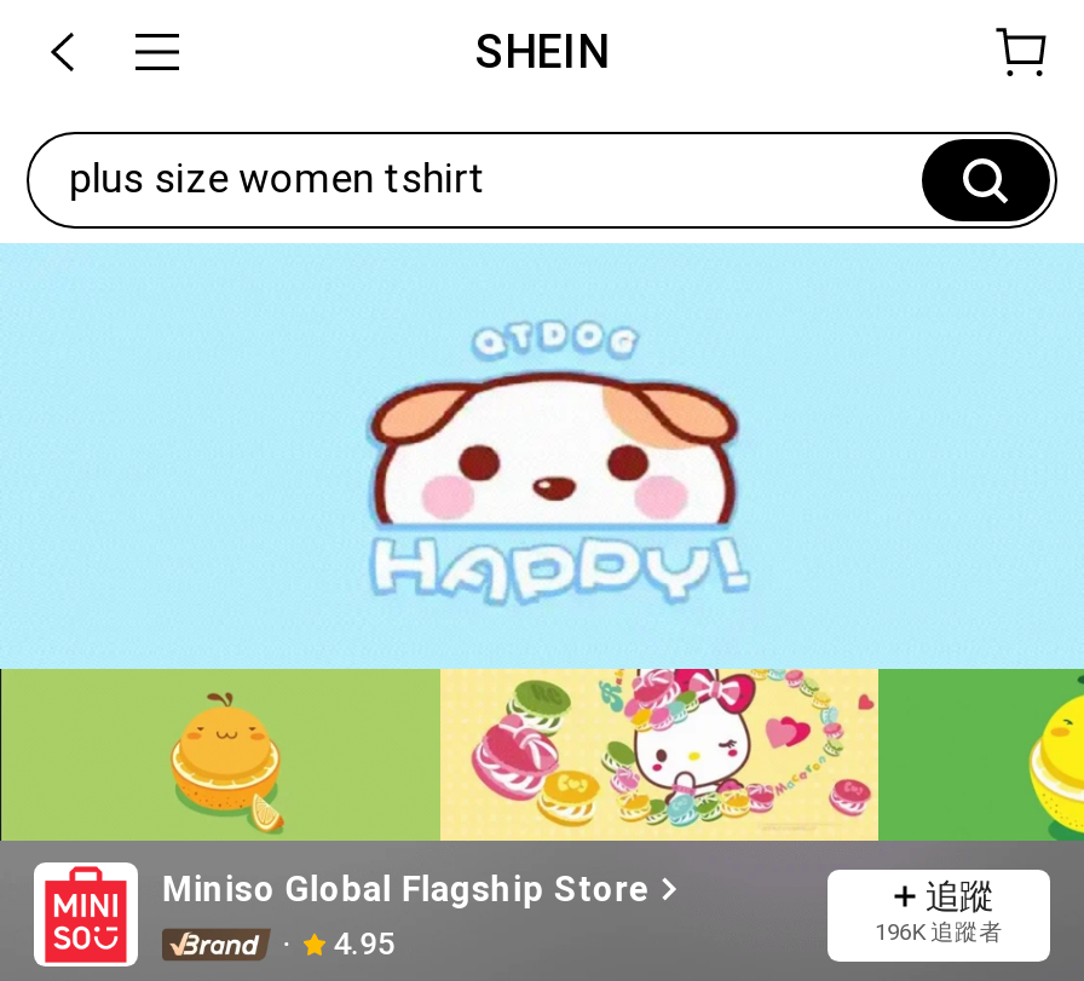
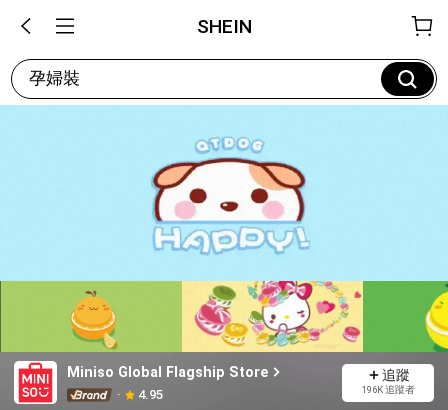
[69,154,485,202] plus size women tshirt -> [29,68,80,88] 孕婦裝

